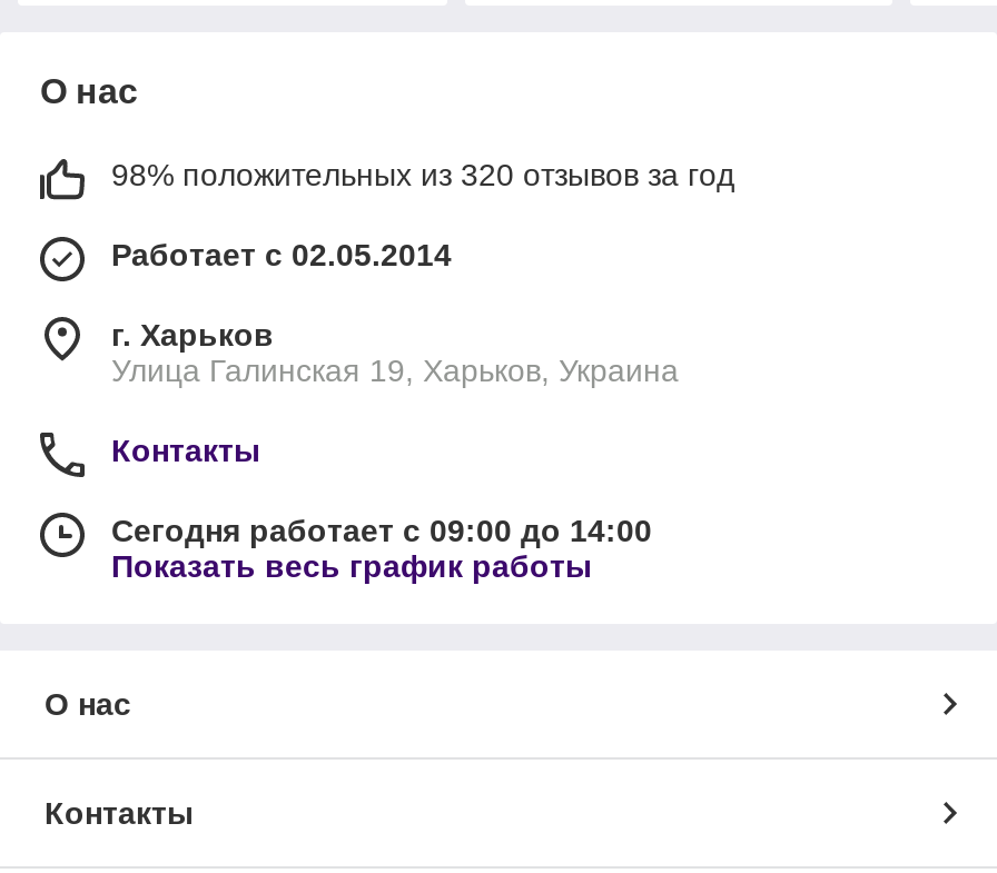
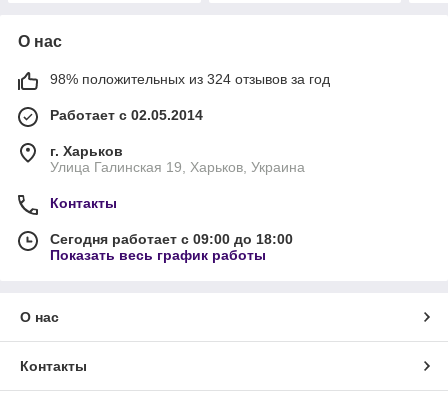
[111,157,734,193] 98% положительных из 320 отзывов за год -> [50,71,330,87] 98% положительных из 324 отзывов за год
[111,513,652,549] Сегодня работает с 09:00 до 14:00 -> [50,231,293,247] Сегодня работает с 09:00 до 18:00

